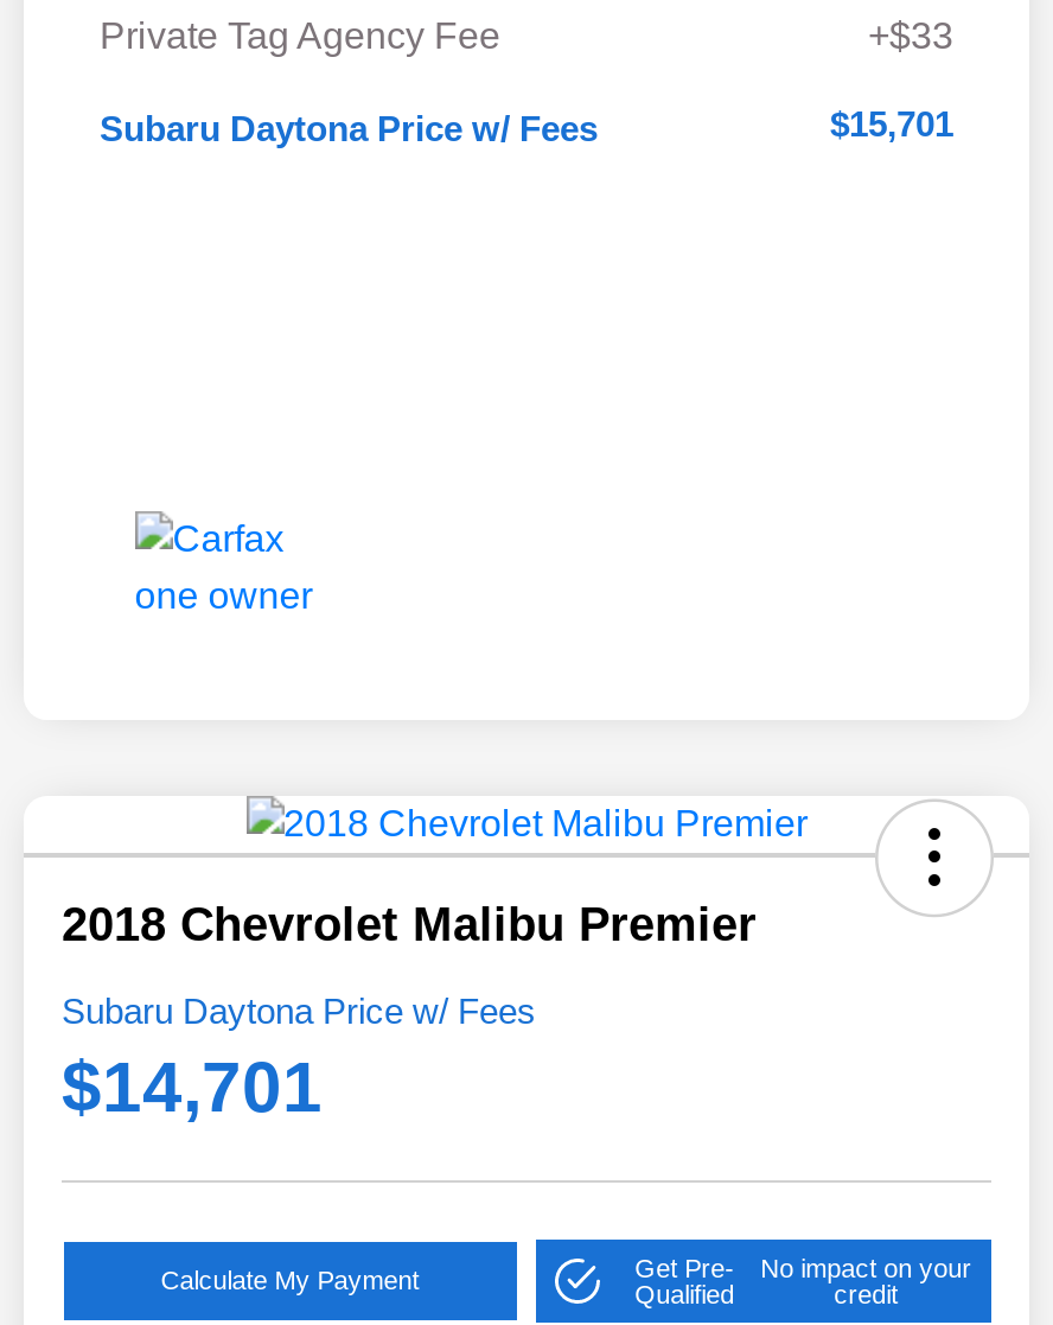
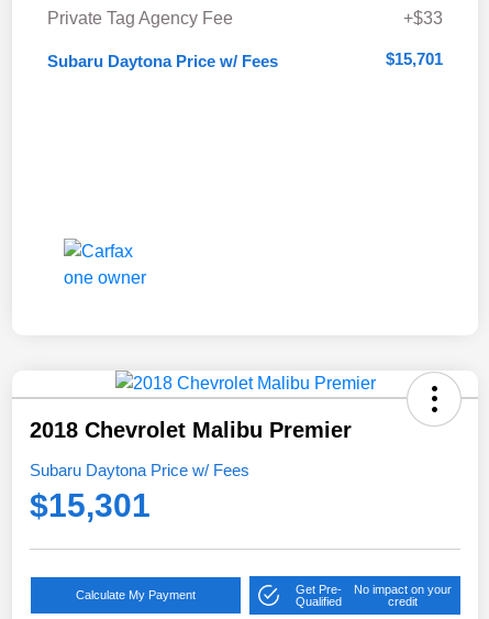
[62,1048,323,1126] $14,701 -> [30,487,151,524] $15,301

